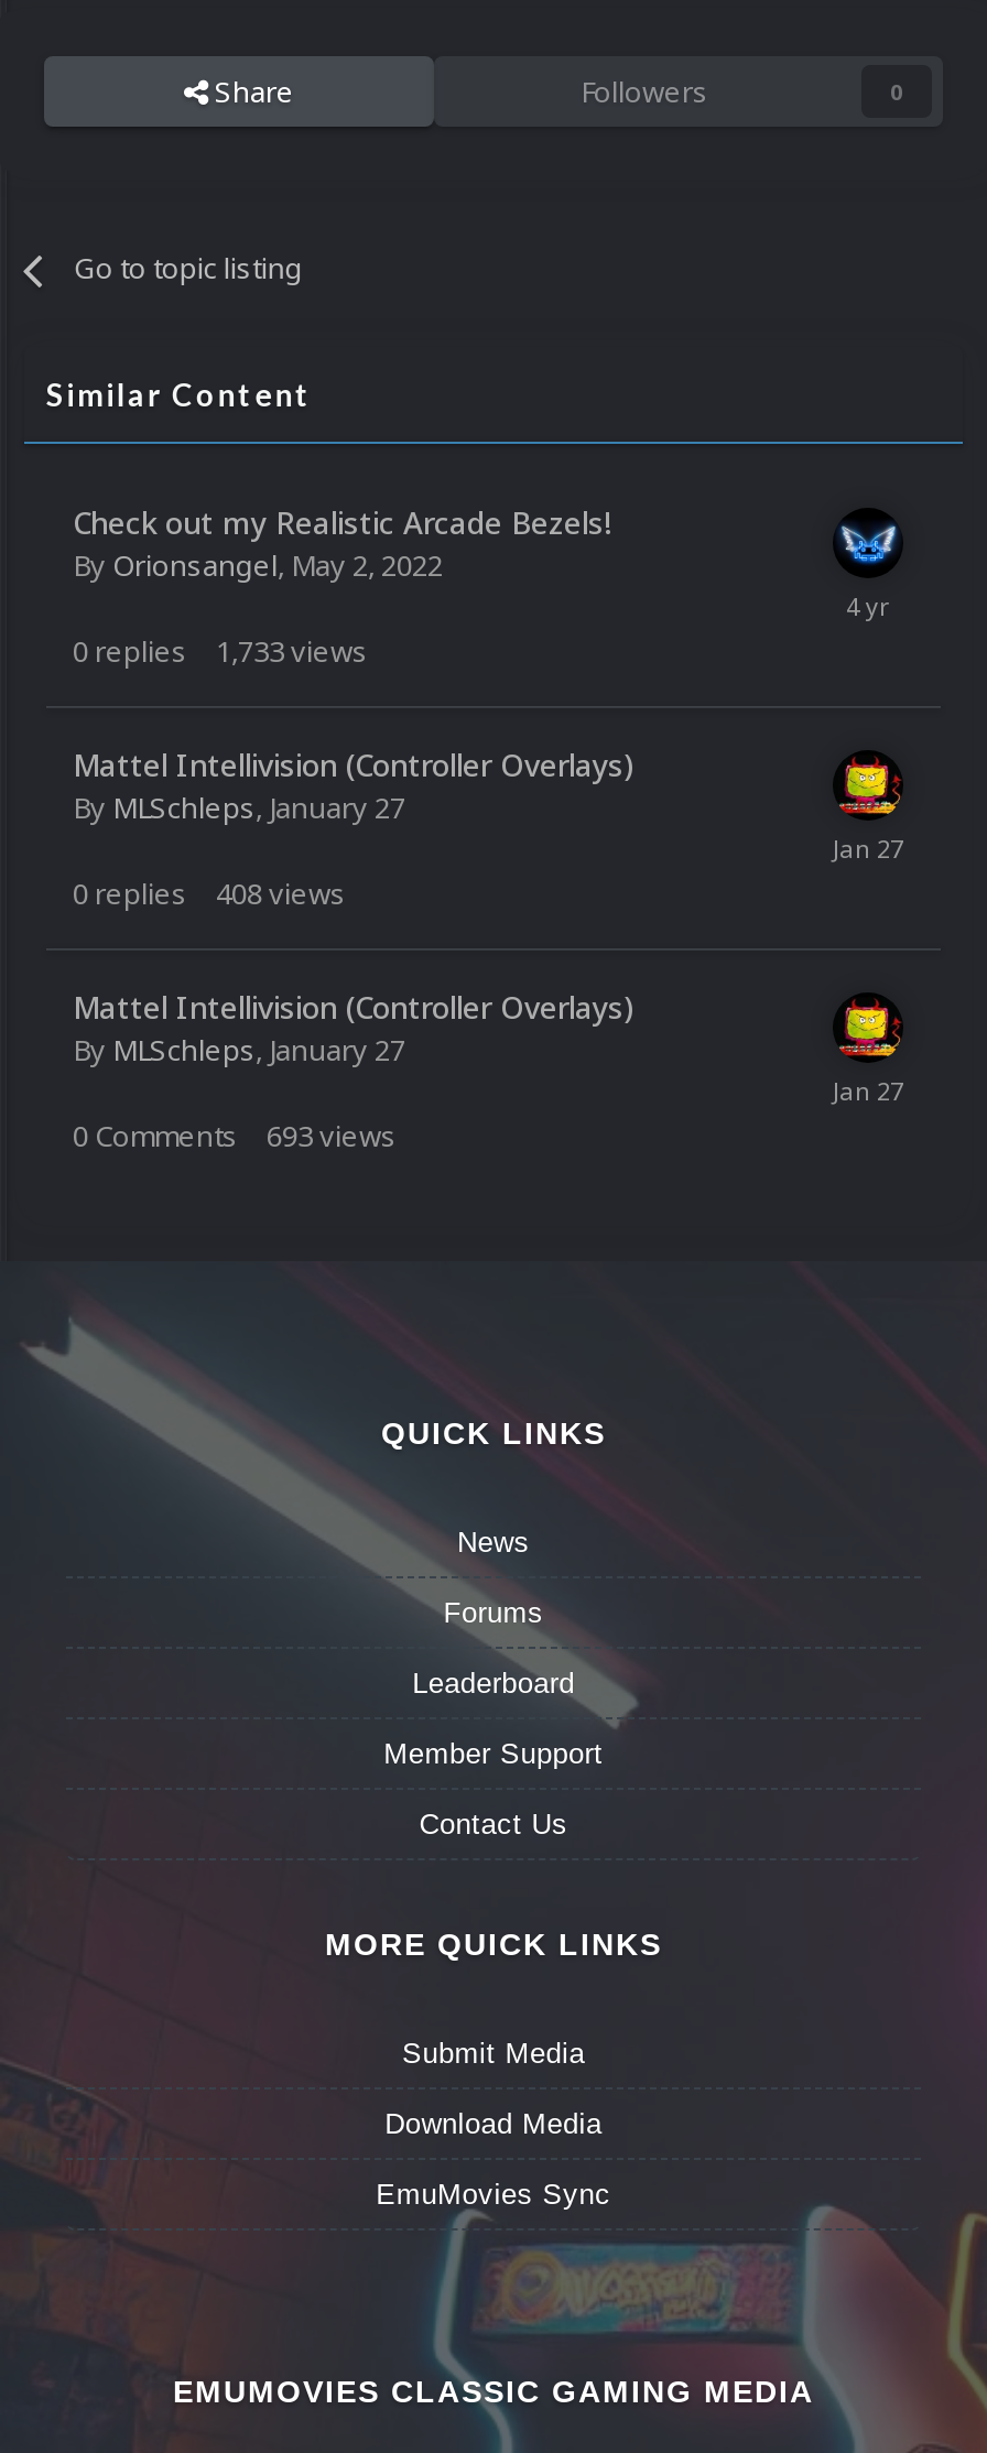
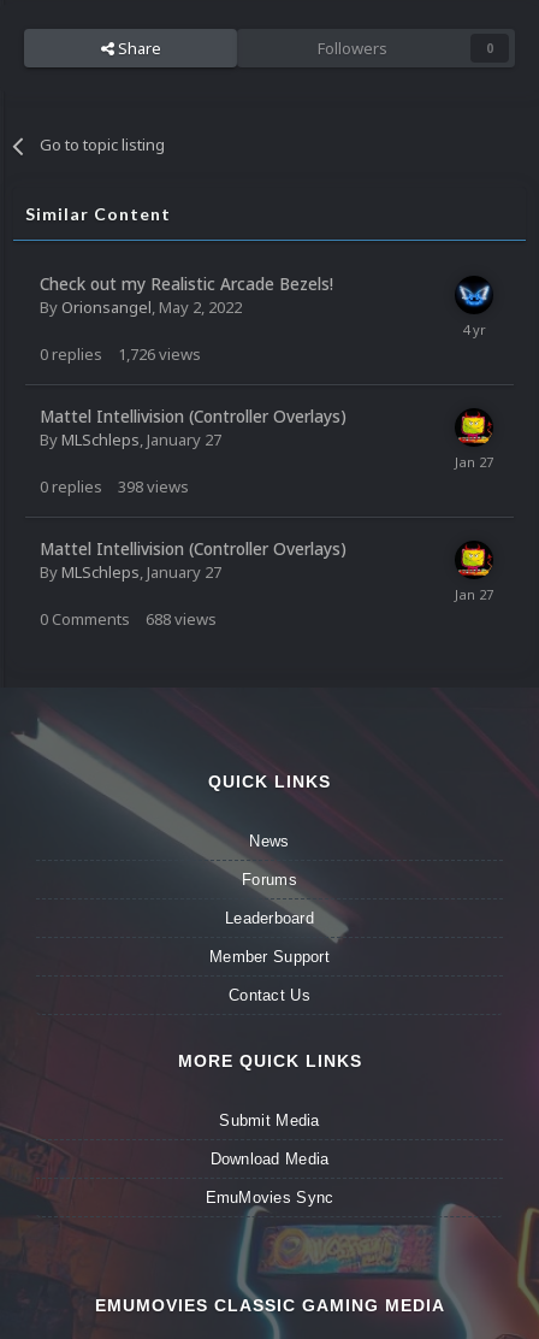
[73,632,368,672] 0 replies 1,733 views -> [40,344,201,365] 0 replies 1,726 views
[73,874,346,914] 0 replies 408 views -> [40,476,189,498] 0 replies 398 views
[73,1117,397,1156] 0 Comments 693 views -> [40,609,217,630] 0 Comments 688 views

